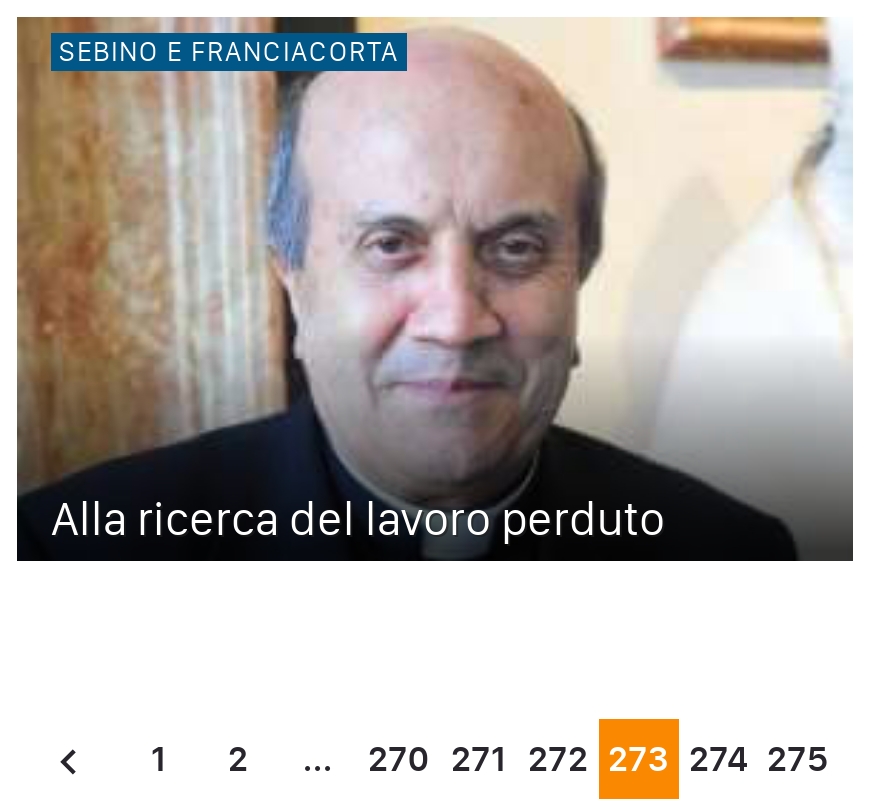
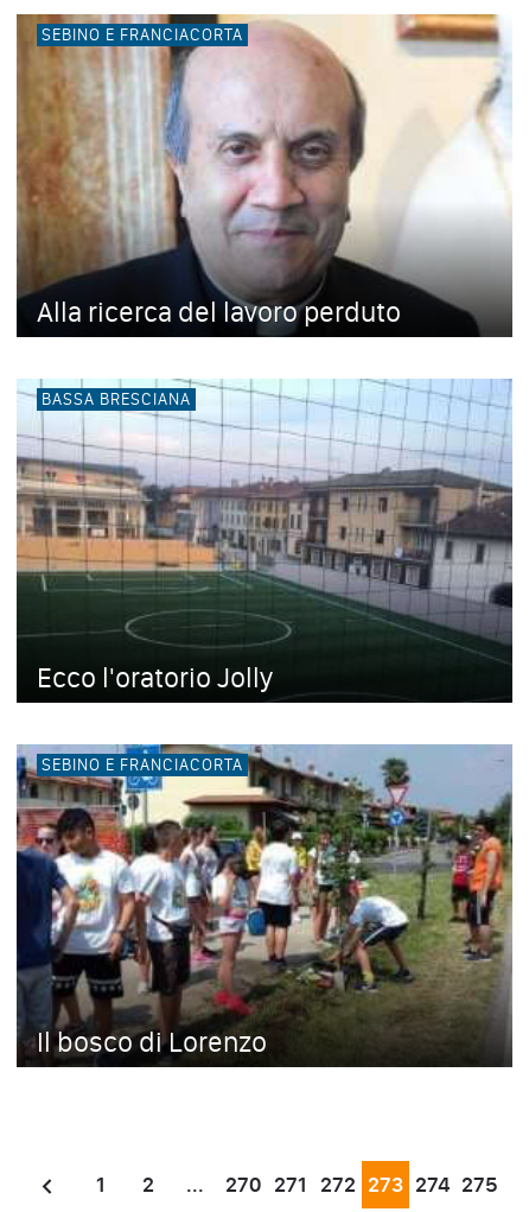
none -> [15,377,514,704] [image] | BASSA BRESCIANA
none -> [15,660,514,1054] [image] | Ecco l'oratorio Jolly | SEBINO E FRANCIACORTA
none -> [37,1025,267,1059] Il bosco di Lorenzo

